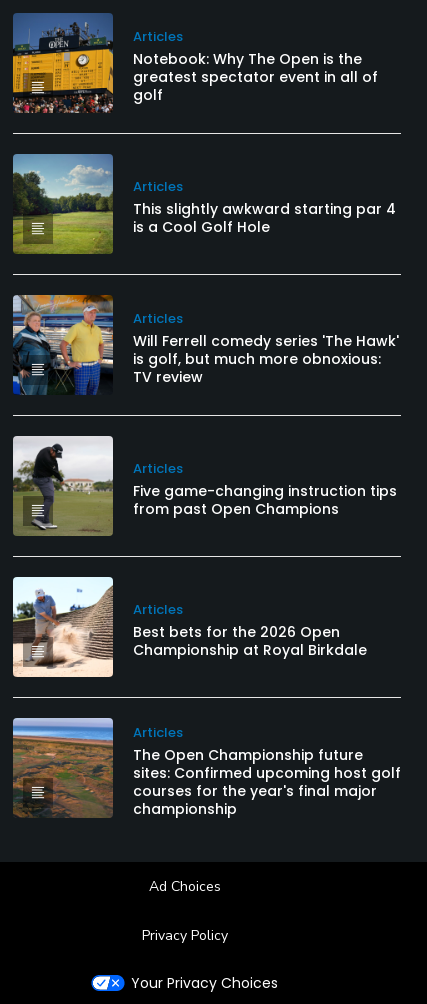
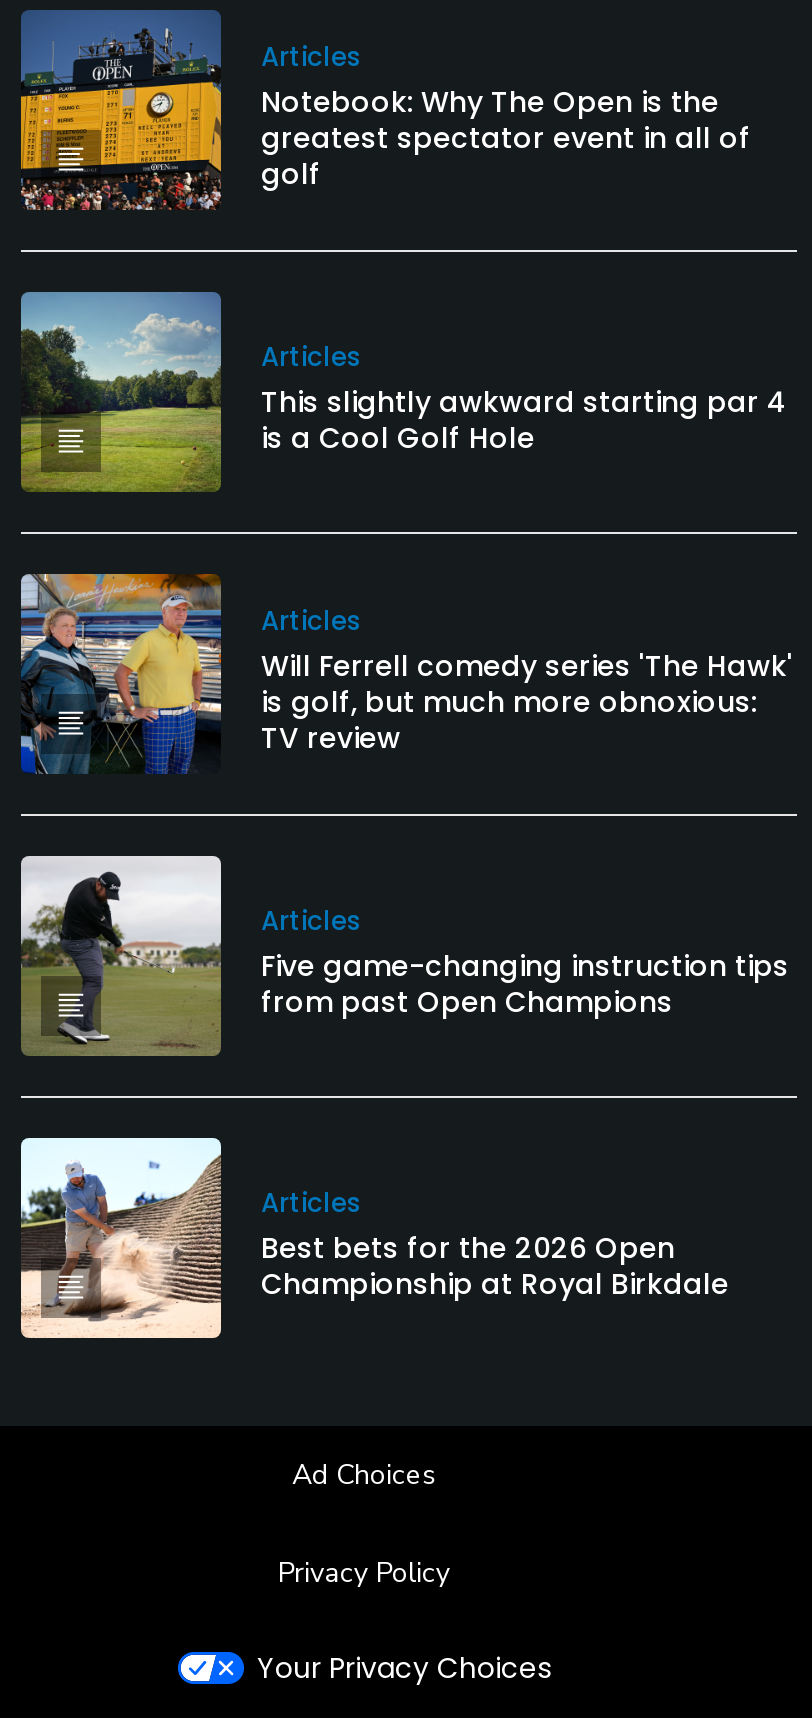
[12,718,401,819] [image] | Articles | The Open Championship future | sites: Confirmed upcoming host golf | courses for the year's final major | championship -> none

